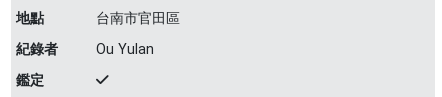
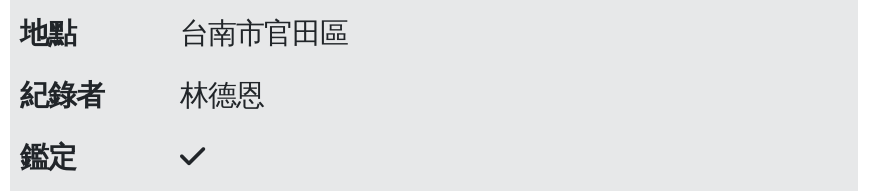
[96,41,154,58] Ou Yulan -> [180,79,264,113] 林德恩

